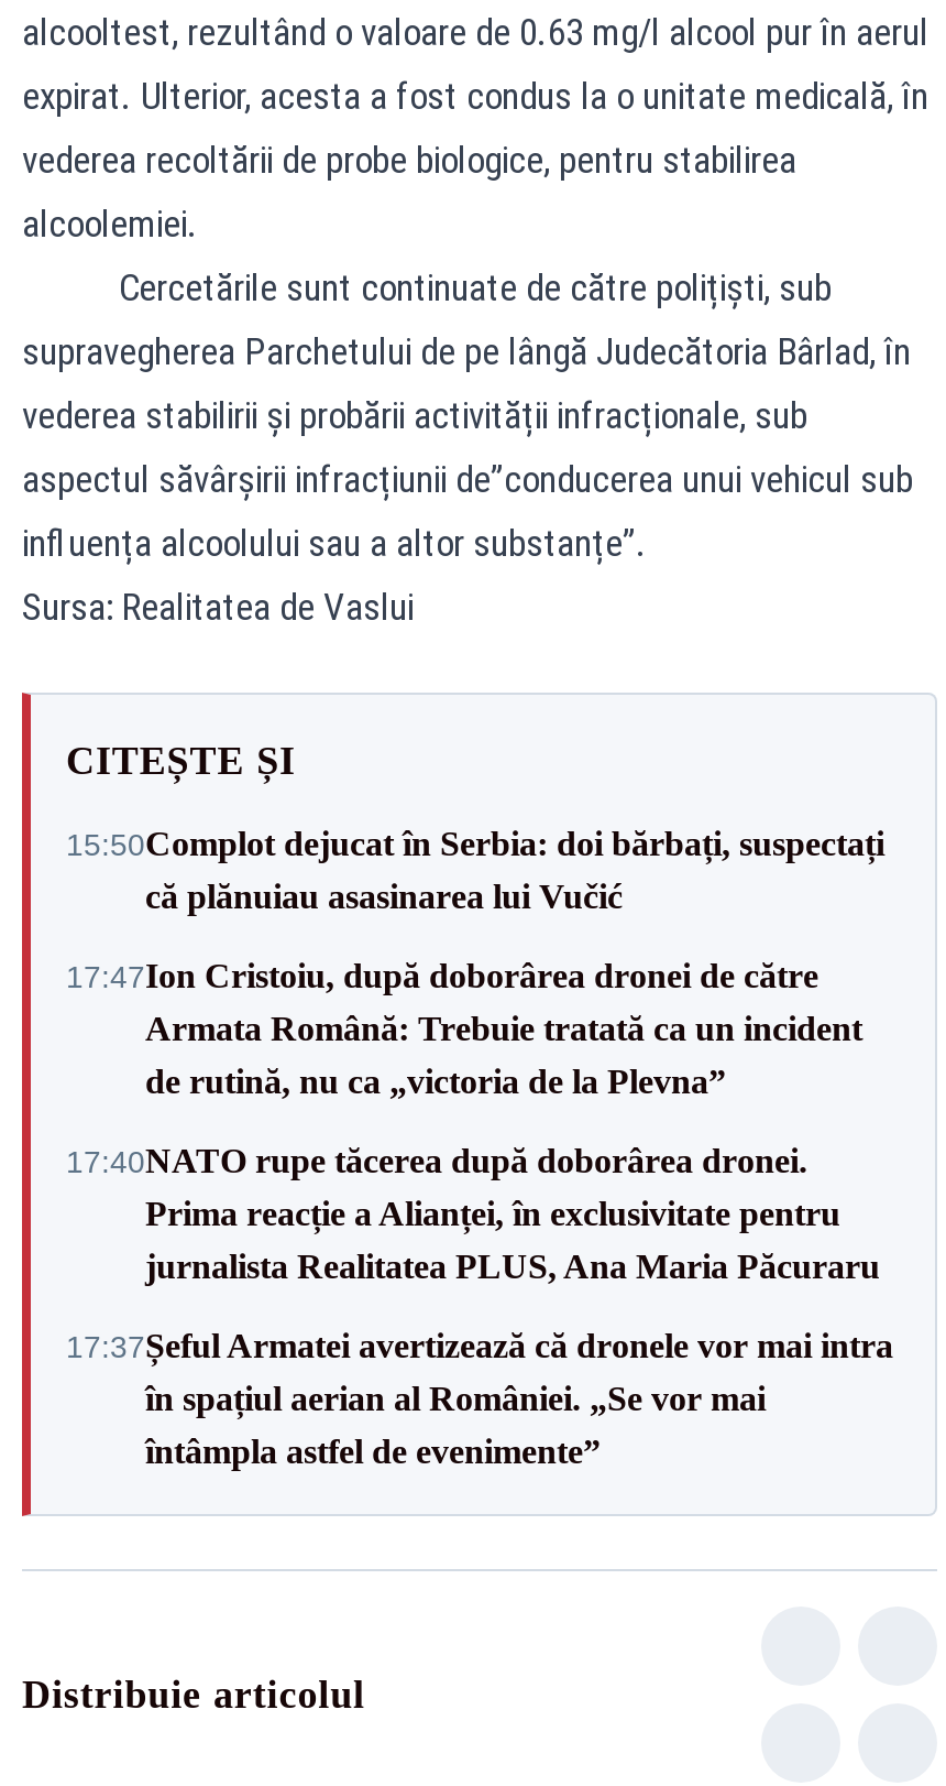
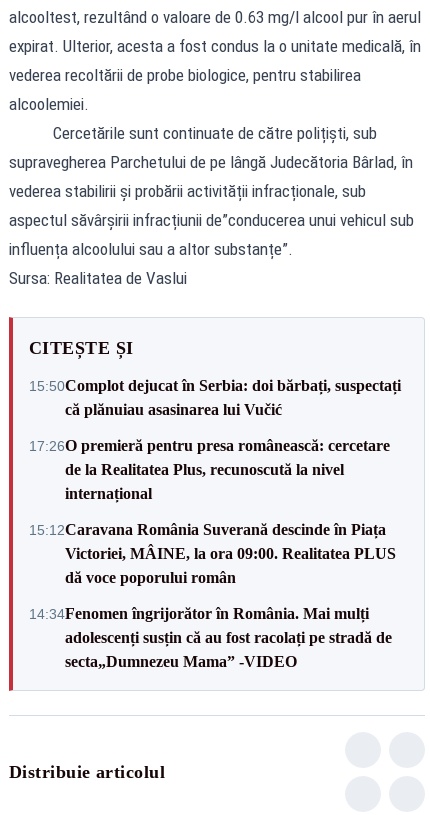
[66,957,862,1100] 17:47Ion Cristoiu, după doborârea dronei de către | Armata Română: Trebuie tratată ca un incident | de rutină, nu ca „victoria de la Plevna” -> [29,436,390,501] 17:26O premieră pentru presa românească: cercetare | de la Realitatea Plus, recunoscută la nivel | internațional
[66,1142,880,1285] 17:40NATO rupe tăcerea după doborârea dronei. | Prima reacție a Alianței, în exclusivitate pentru | jurnalista Realitatea PLUS, Ana Maria Păcuraru -> [29,520,396,585] 15:12Caravana România Suverană descinde în Piața | Victoriei, MÂINE, la ora 09:00. Realitatea PLUS | dă voce poporului român
[66,1327,893,1470] 17:37Șeful Armatei avertizează că dronele vor mai intra | în spațiul aerian al României. „Se vor mai | întâmpla astfel de evenimente” -> [29,604,392,669] 14:34Fenomen îngrijorător în România. Mai mulți | adolescenți susțin că au fost racolați pe stradă de | secta„Dumnezeu Mama” -VIDEO

